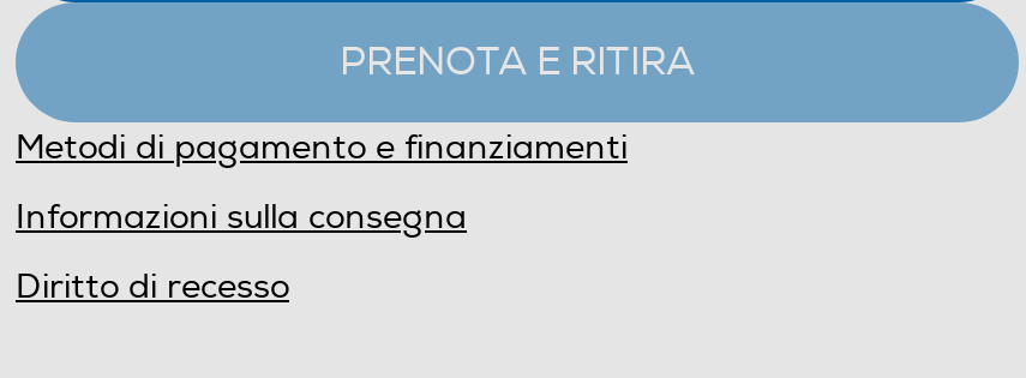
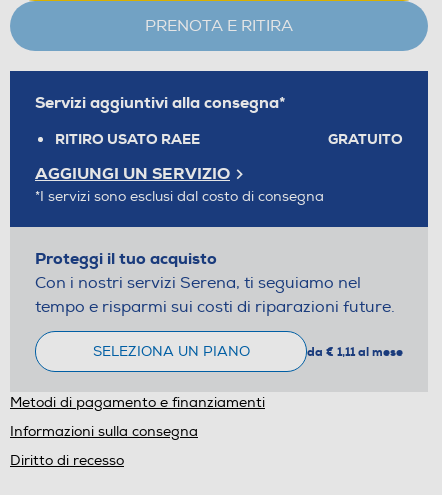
none -> [9,52,429,360] [image] | Servizi aggiuntivi alla consegna* | RITIRO USATO RAEE | GRATUITO | AGGIUNGI UN SERVIZIO | *I servizi sono esclusi dal costo di consegna | Proteggi il tuo acquisto | Con i nostri servizi Serena, ti seguiamo nel | tempo e risparmi sui costi di riparazioni future. | SELEZIONA UN PIANO | da € 1,11 al mese

